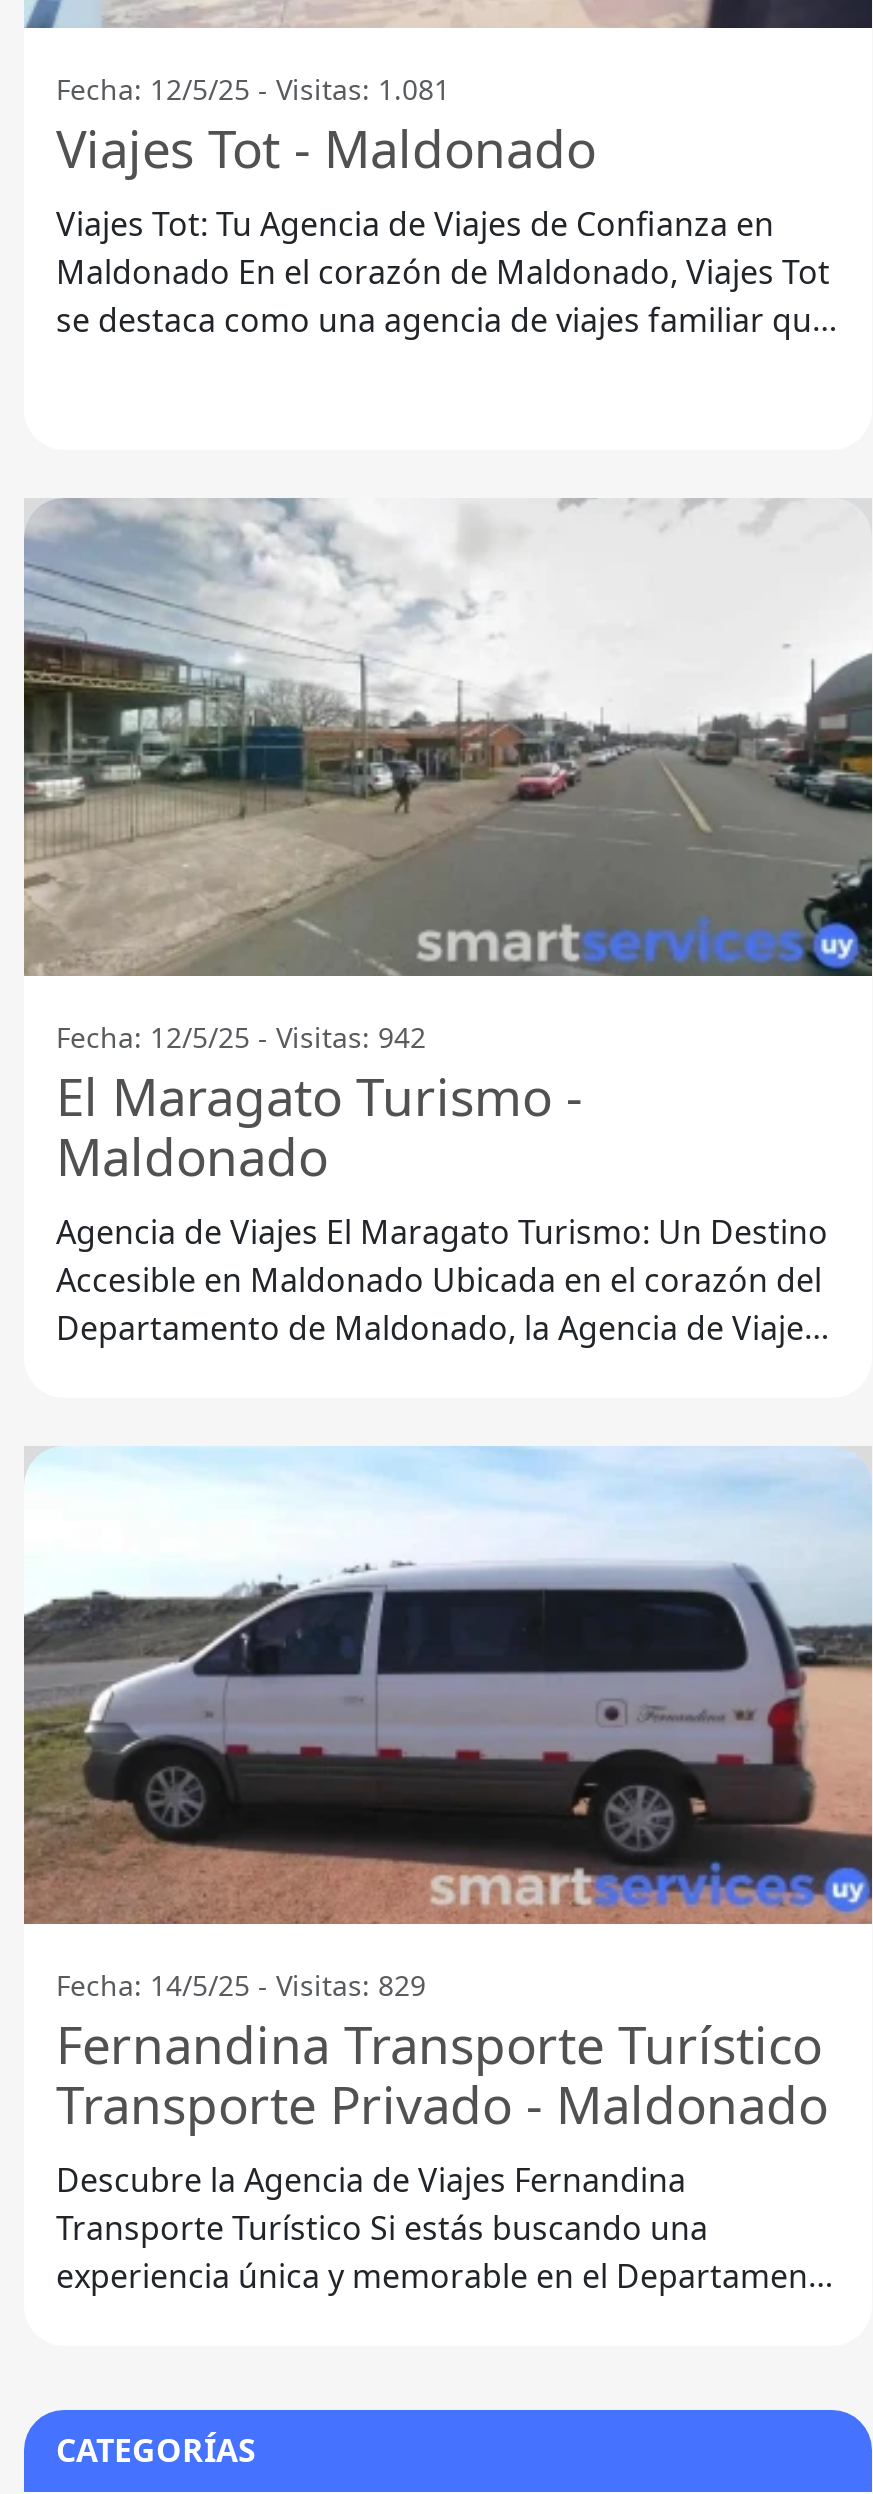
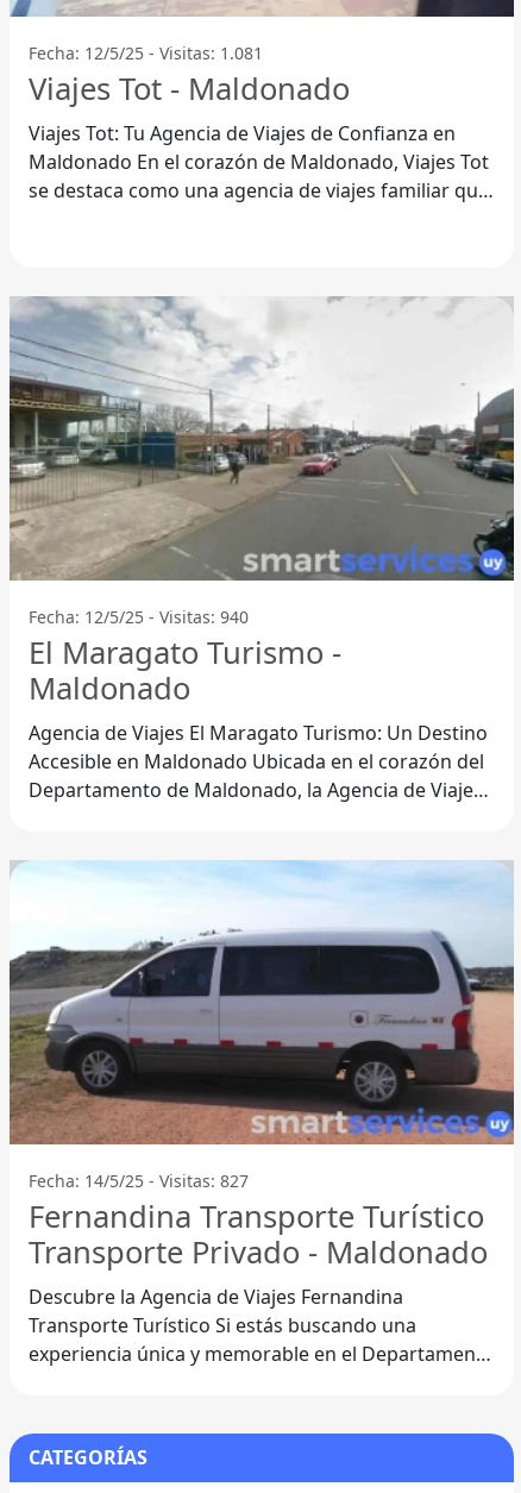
[56,1017,426,1055] Fecha: 12/5/25 - Visitas: 942 -> [29,605,249,628] Fecha: 12/5/25 - Visitas: 940
[56,1965,426,2003] Fecha: 14/5/25 - Visitas: 829 -> [29,1169,249,1192] Fecha: 14/5/25 - Visitas: 827

